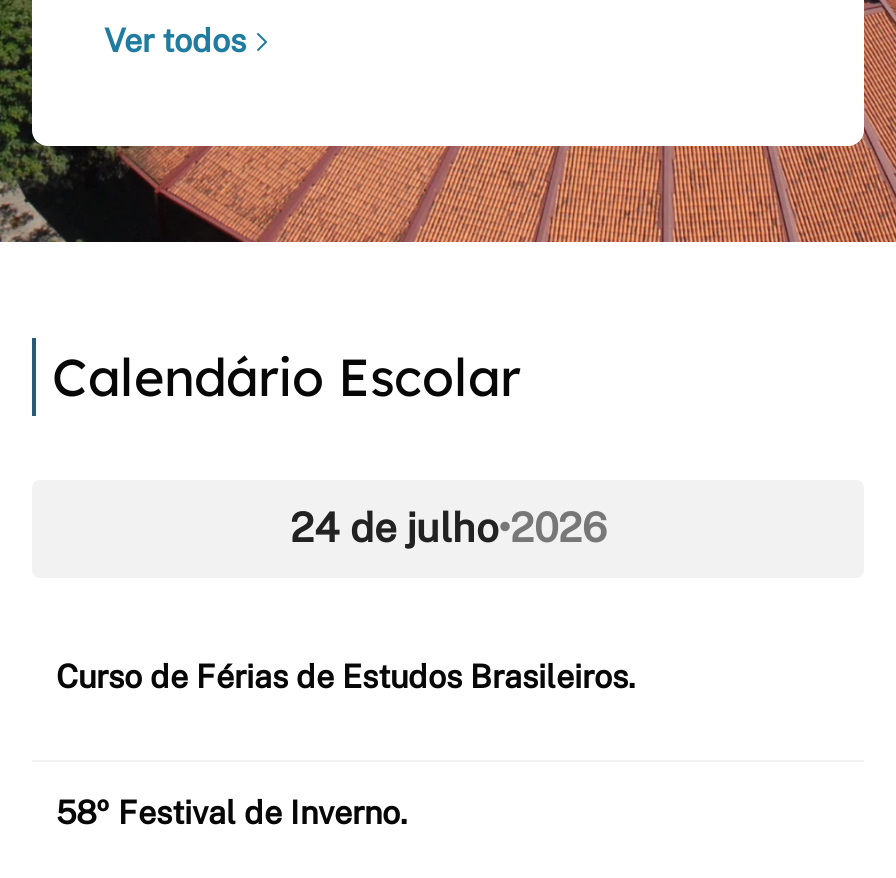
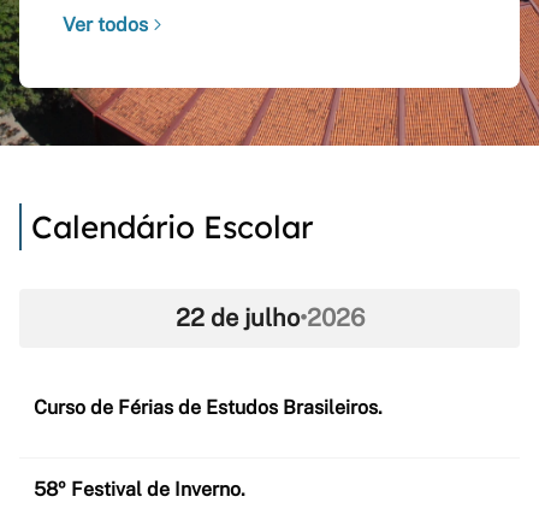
[290,504,606,552] 24 de julho•2026 -> [175,303,364,332] 22 de julho•2026

